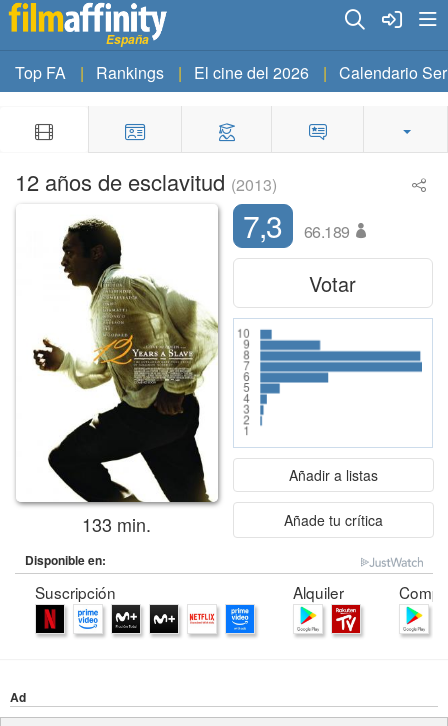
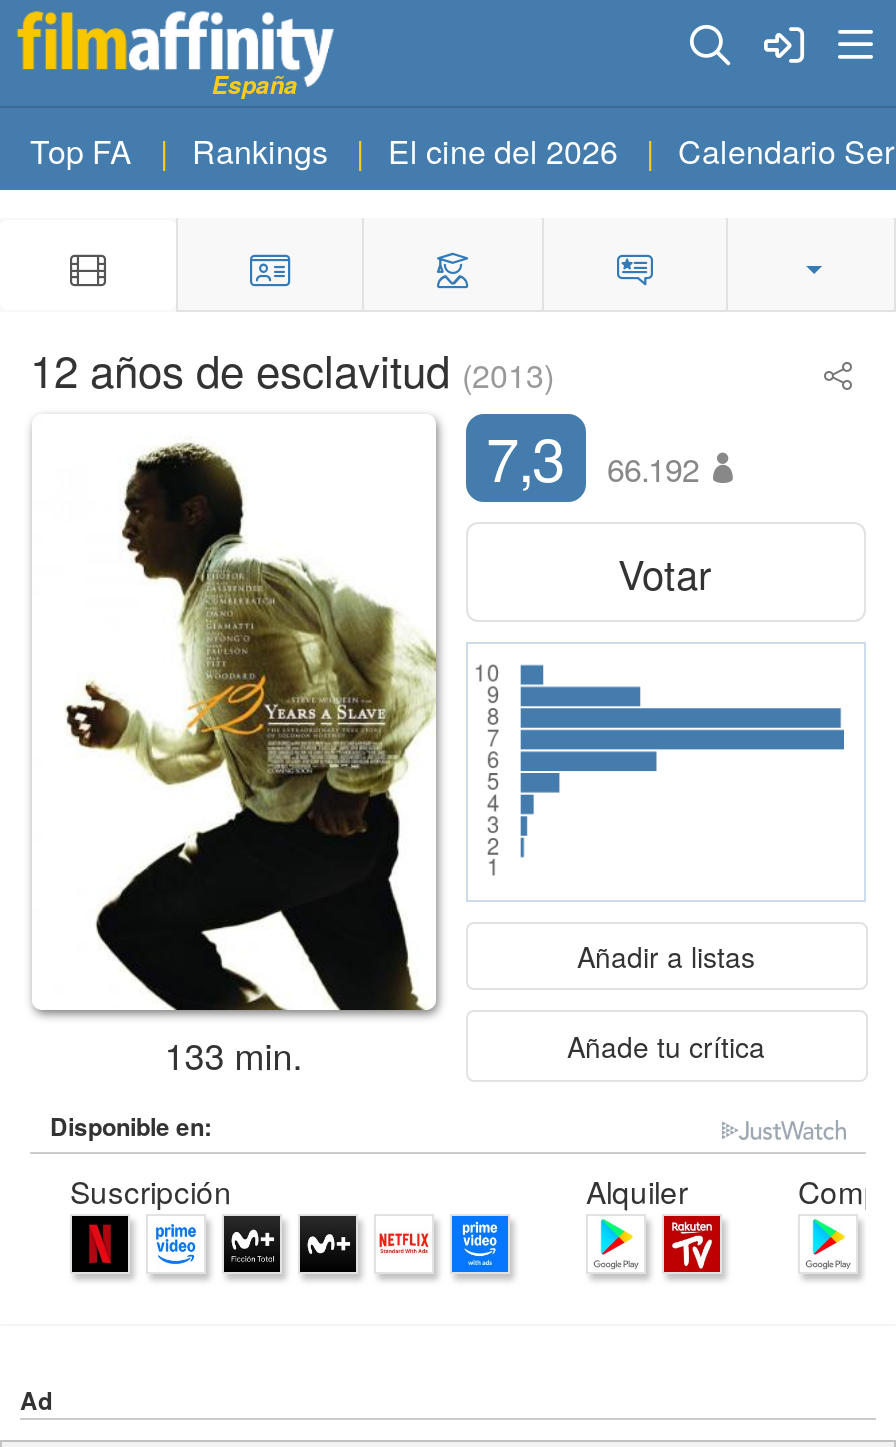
[243,204,349,247] 7,3 66.189 -> [486,414,699,500] 7,3 66.192

